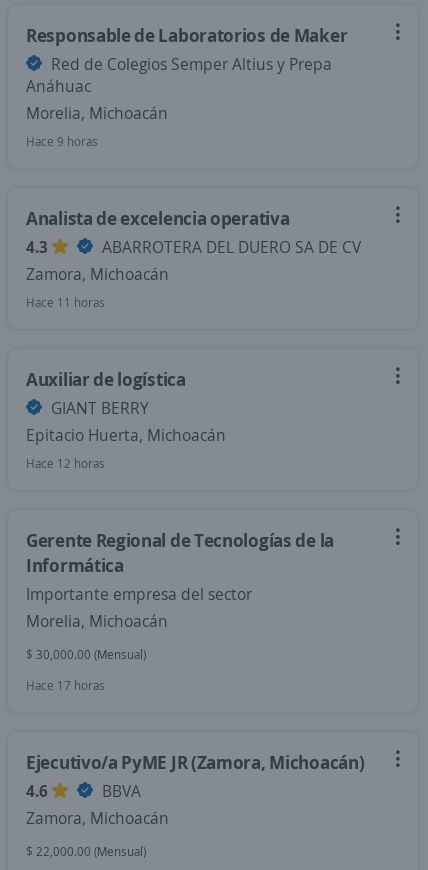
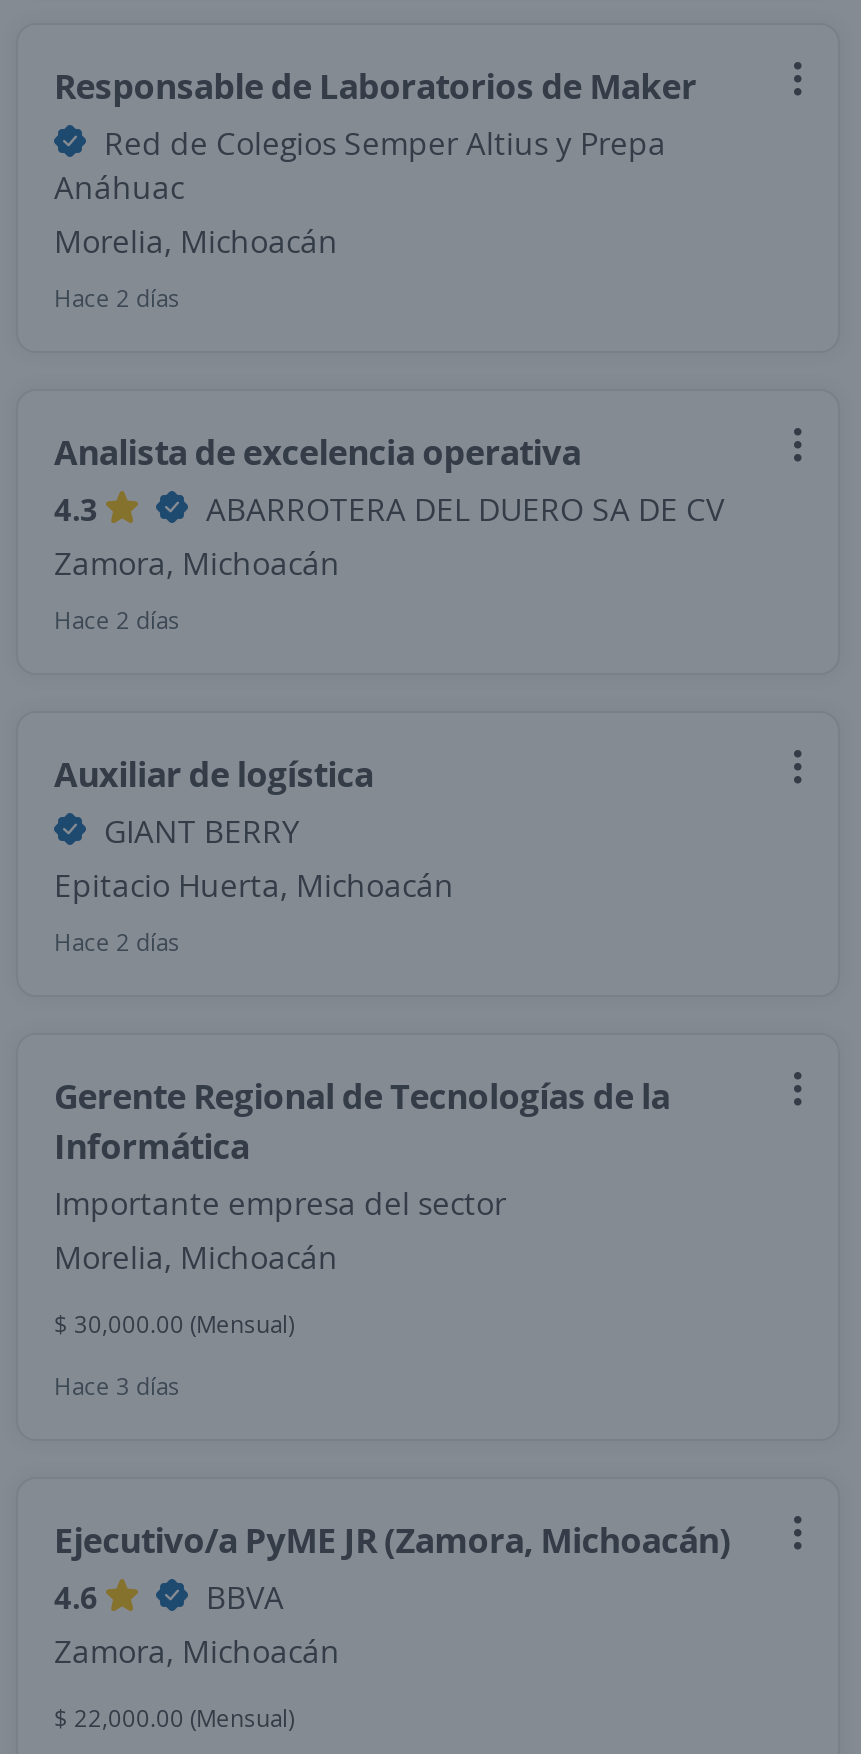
[26,133,98,150] Hace 9 horas -> [54,281,180,315] Hace 2 días
[26,294,105,311] Hace 11 horas -> [54,603,180,637] Hace 2 días
[26,455,105,472] Hace 12 horas -> [54,925,180,959] Hace 2 días
[26,677,105,694] Hace 17 horas -> [54,1369,180,1403] Hace 3 días

